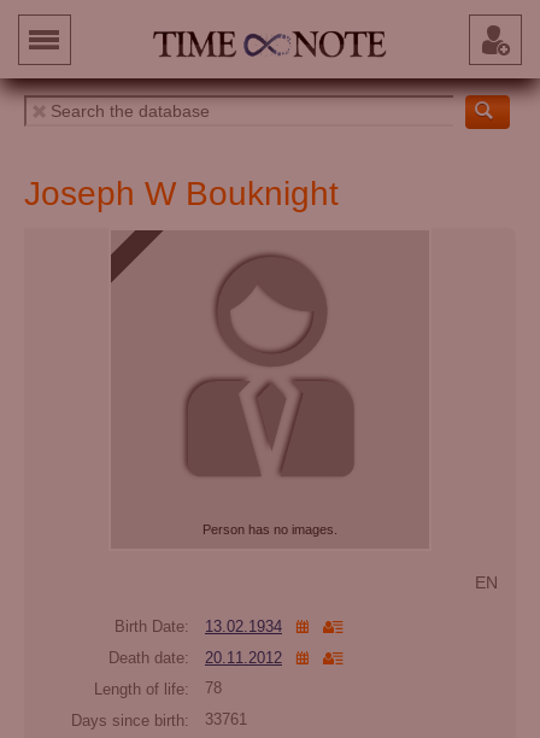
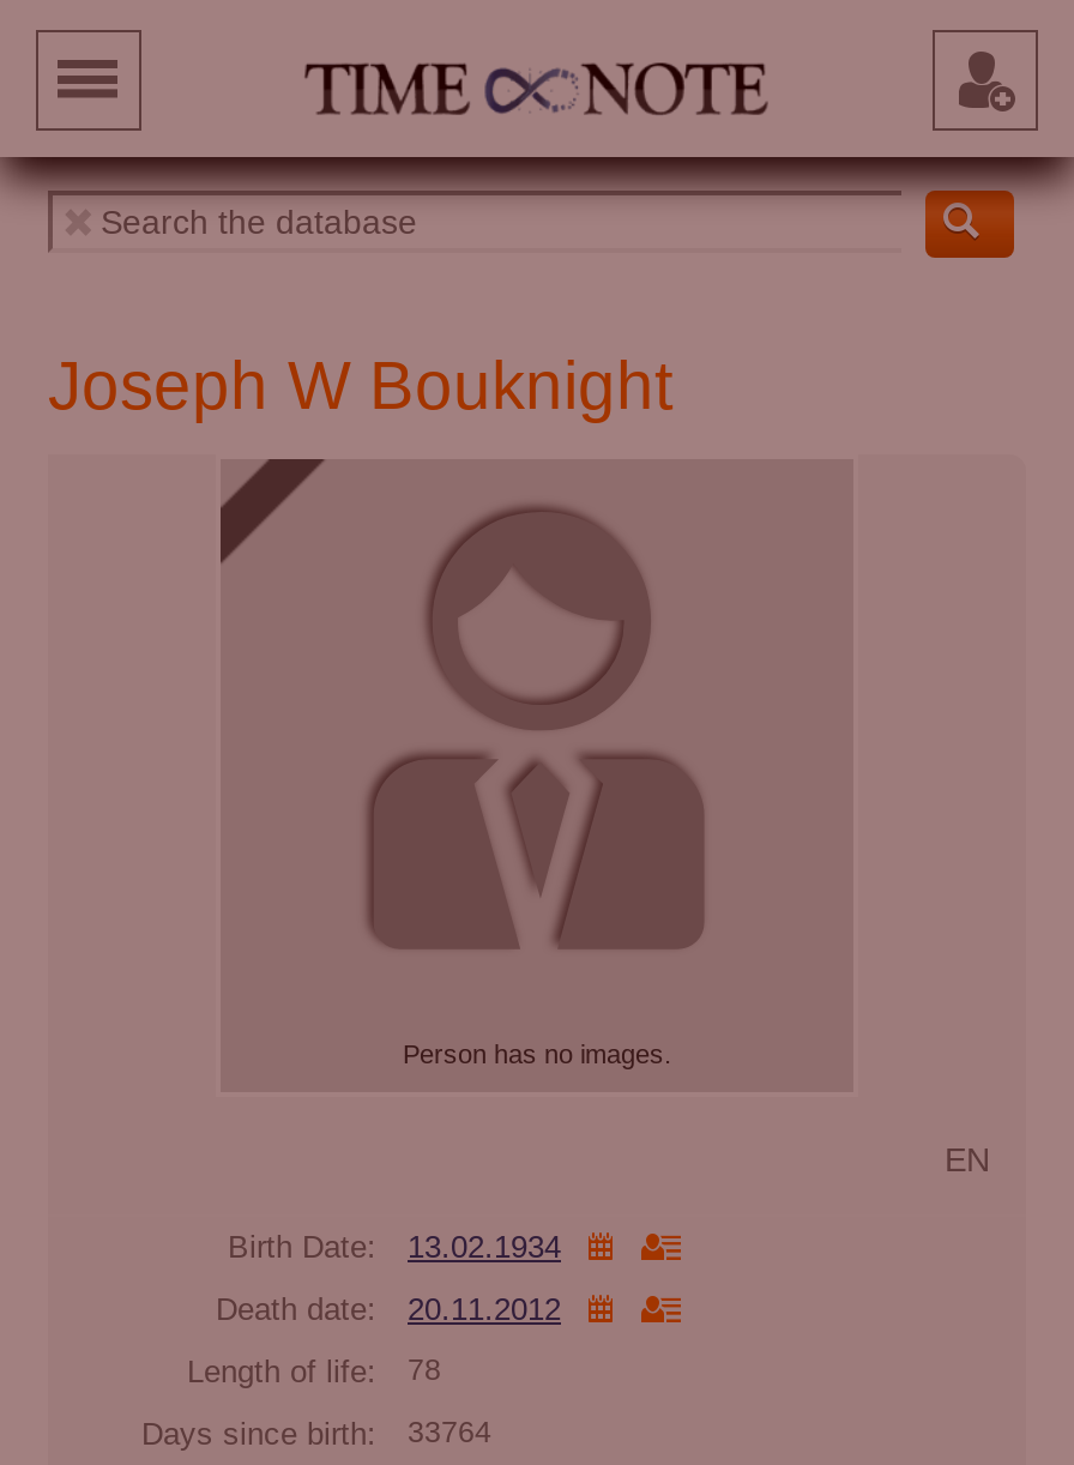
[71,711,247,729] Days since birth: 33761 -> [141,1415,491,1451] Days since birth: 33764

